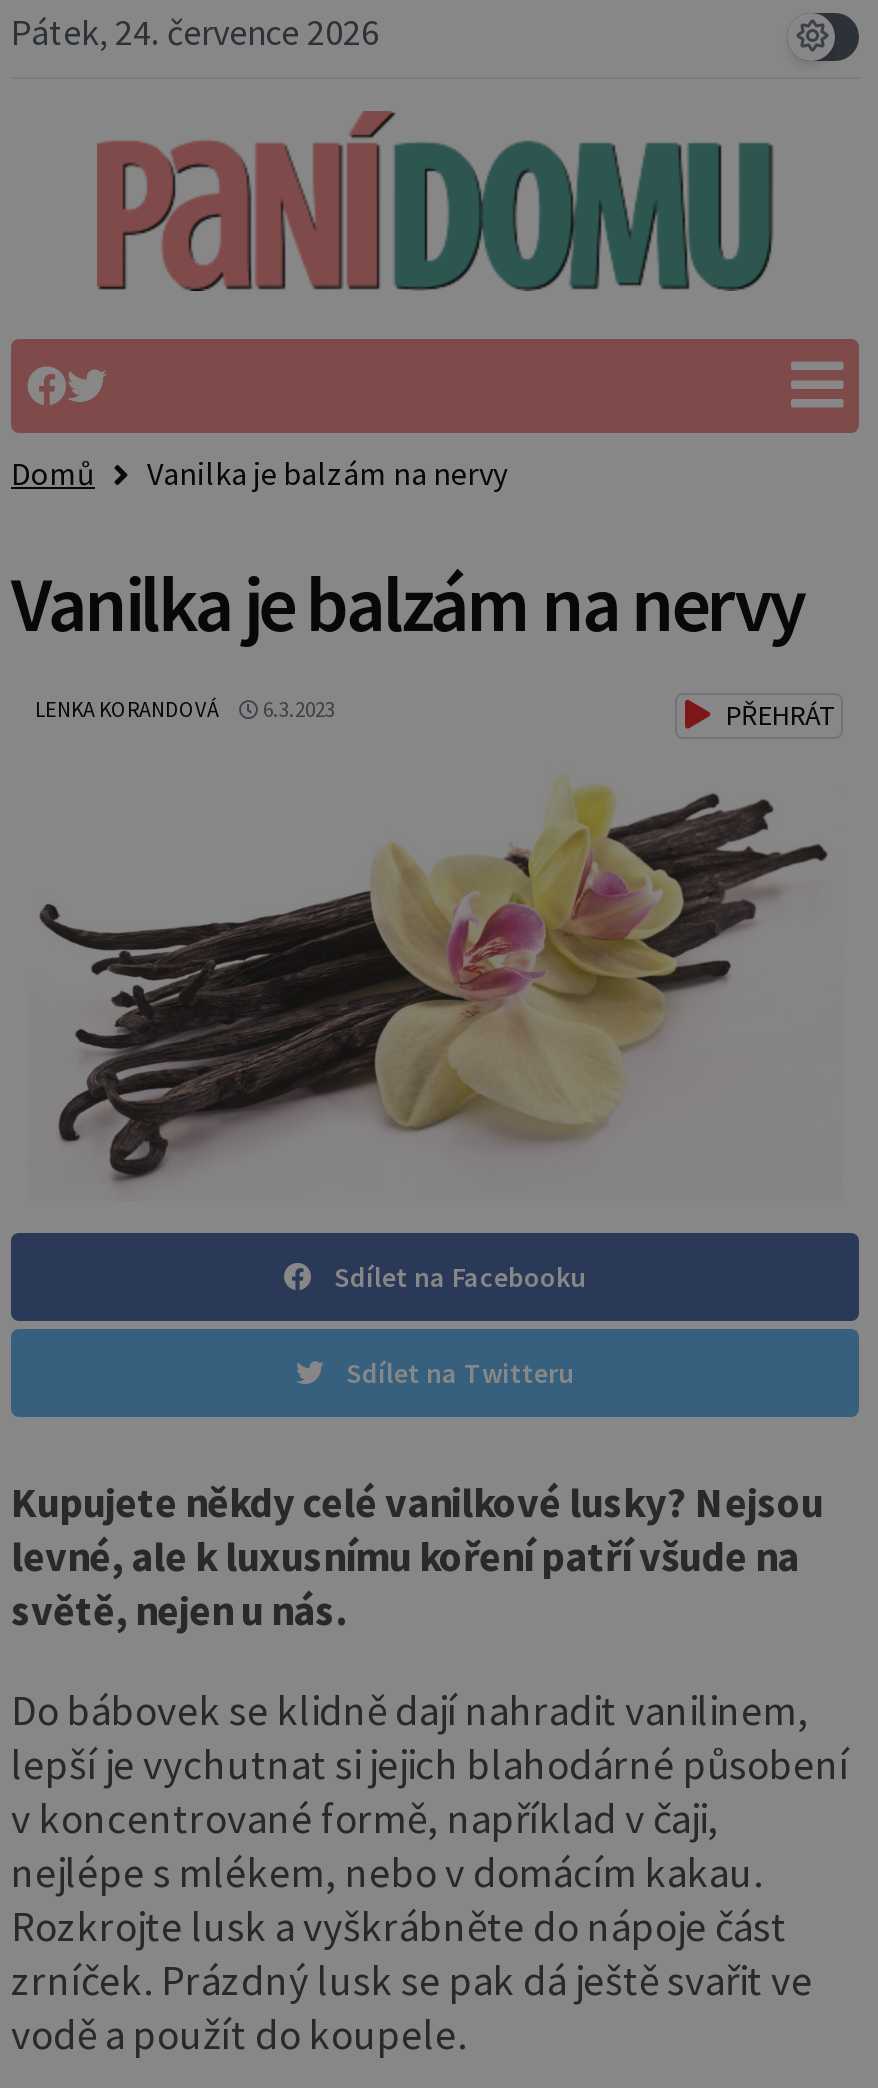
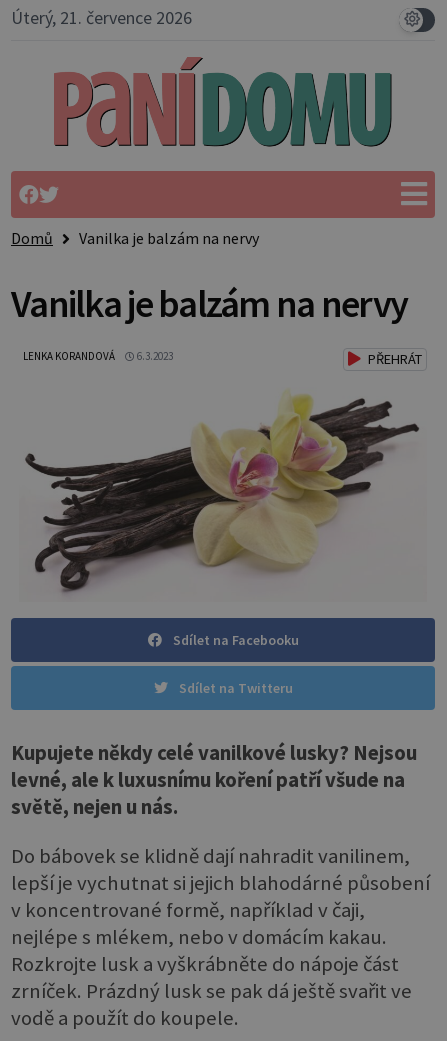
[11,9,379,55] Pátek, 24. července 2026 -> [11,6,192,29] Úterý, 21. července 2026

